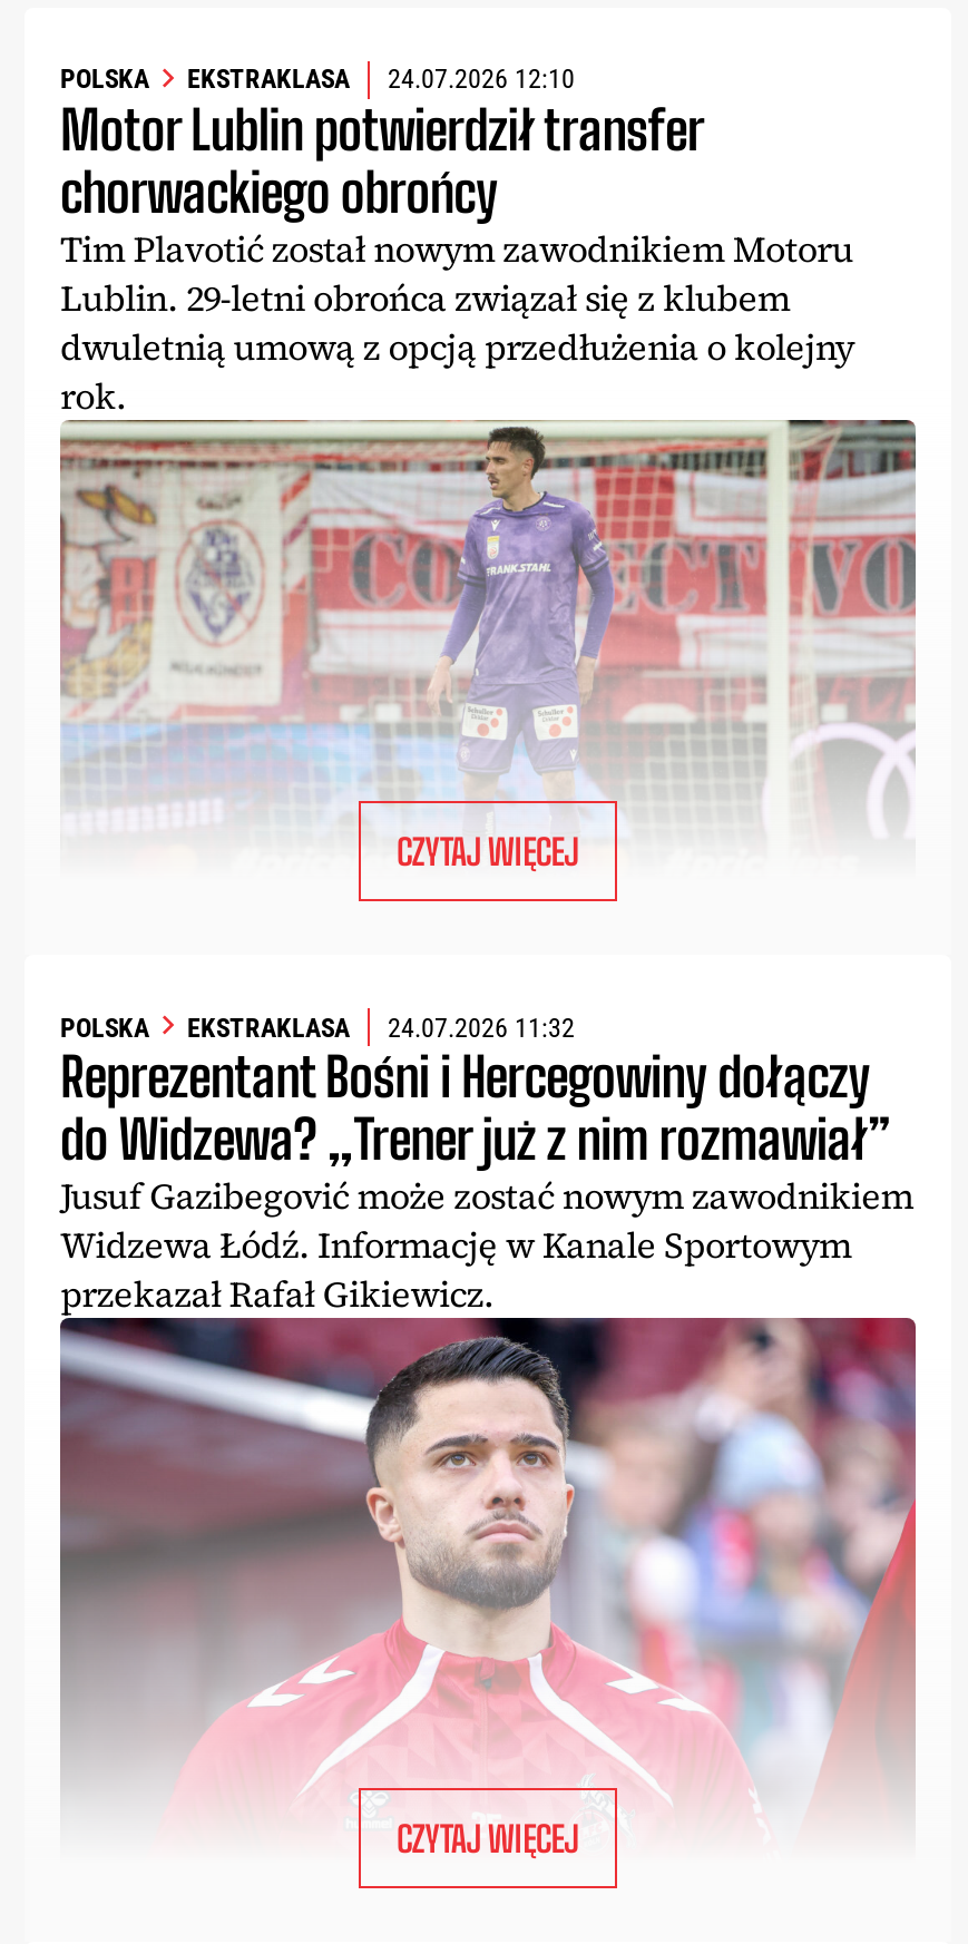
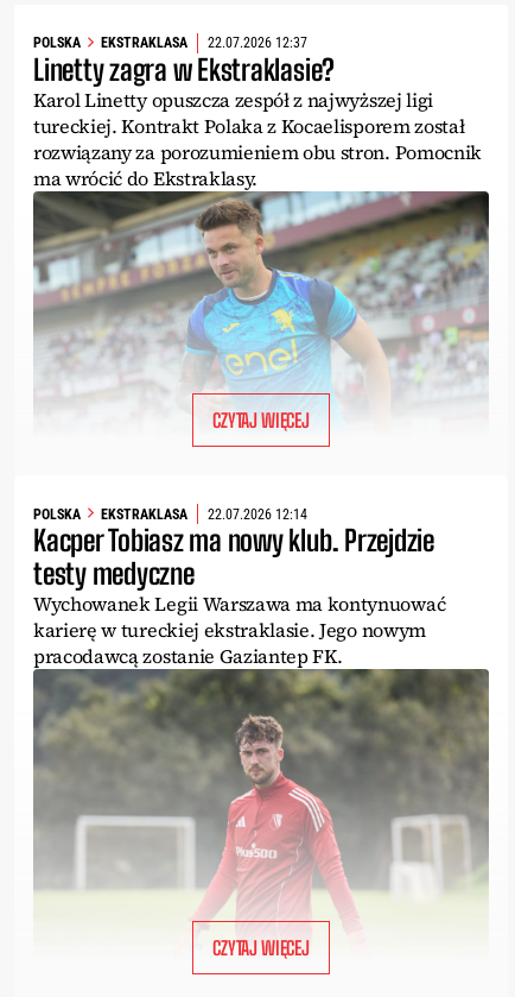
[60,64,854,420] 24.07.2026 12:10 | Motor Lublin potwierdził transfer | chorwackiego obrońcy | Tim Plavotić został nowym zawodnikiem Motoru | Lublin. 29-letni obrońca związał się z klubem | dwuletnią umową z opcją przedłużenia o kolejny | rok. -> [33,35,482,191] 22.07.2026 12:37 | Linetty zagra w Ekstraklasie? | Karol Linetty opuszcza zespół z najwyższej ligi | tureckiej. Kontrakt Polaka z Kocaelisporem został | rozwiązany za porozumieniem obu stron. Pomocnik | ma wrócić do Ekstraklasy.
[58,418,916,801] [image] -> [33,193,490,398] [image]
[60,1012,918,1801] [image] | 24.07.2026 11:32 | Reprezentant Bośni i Hercegowiny dołączy | do Widzewa? „Trener już z nim rozmawiał” | Jusuf Gazibegović może zostać nowym zawodnikiem | Widzewa Łódź. Informację w Kanale Sportowym | przekazał Rafał Gikiewicz. -> [33,506,490,926] [image] | 22.07.2026 12:14 | Kacper Tobiasz ma nowy klub. Przejdzie | testy medyczne | Wychowanek Legii Warszawa ma kontynuować | karierę w tureckiej ekstraklasie. Jego nowym | pracodawcą zostanie Gaziantep FK.

